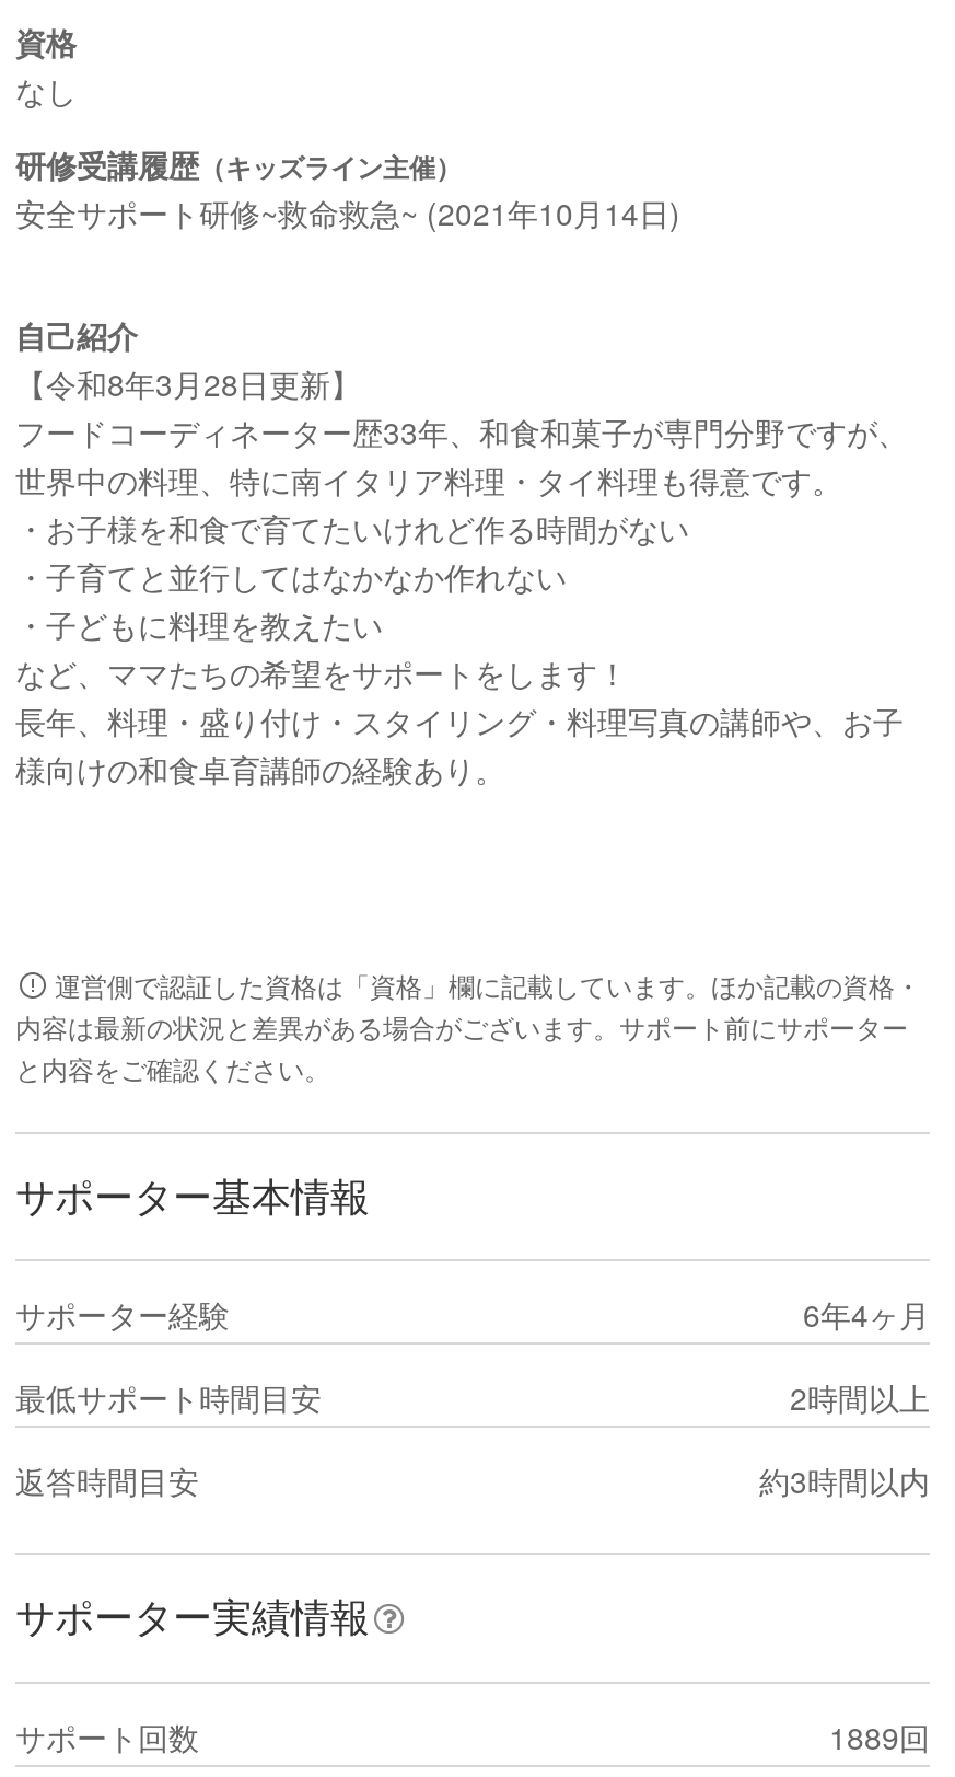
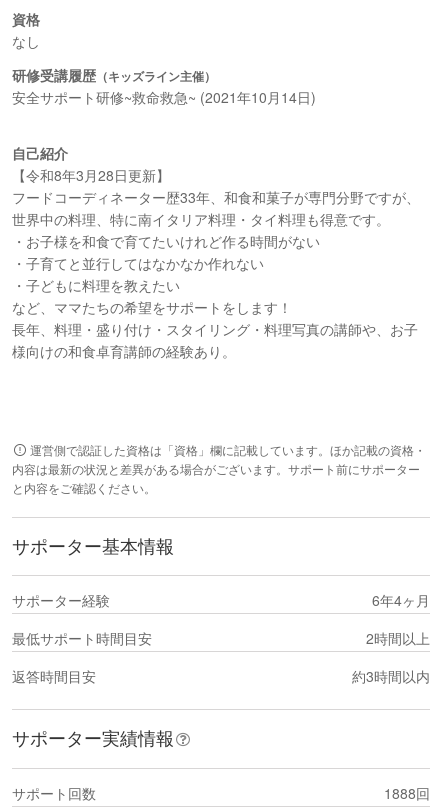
[829,1713,930,1757] 1889回 -> [384,782,430,802] 1888回

